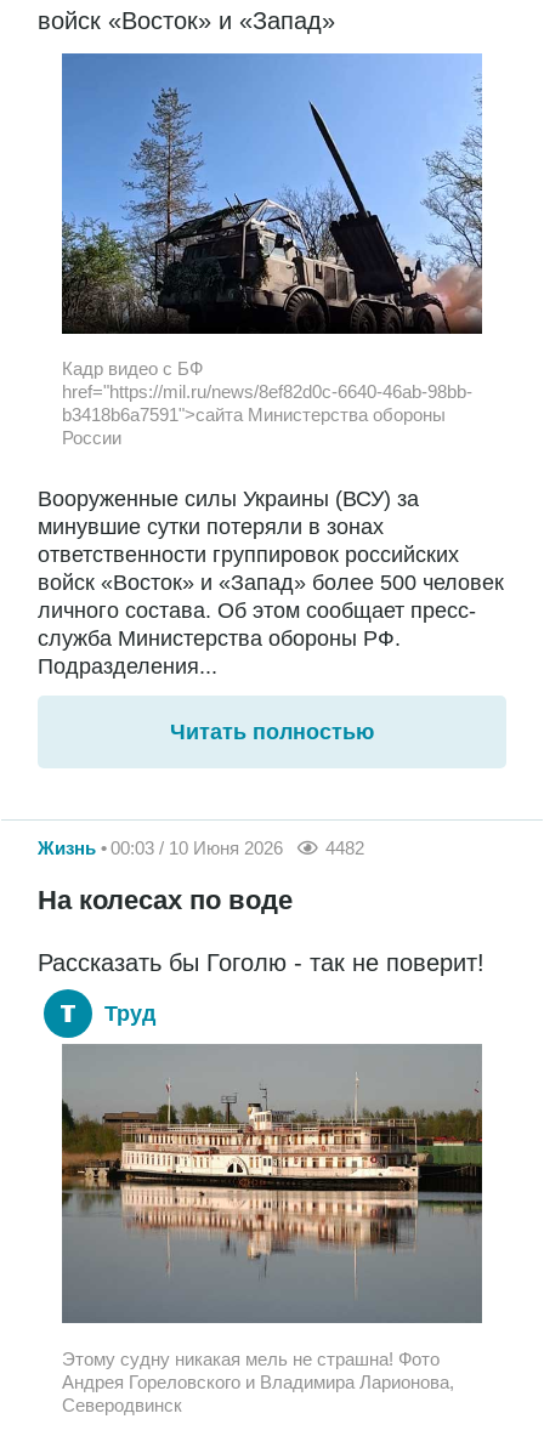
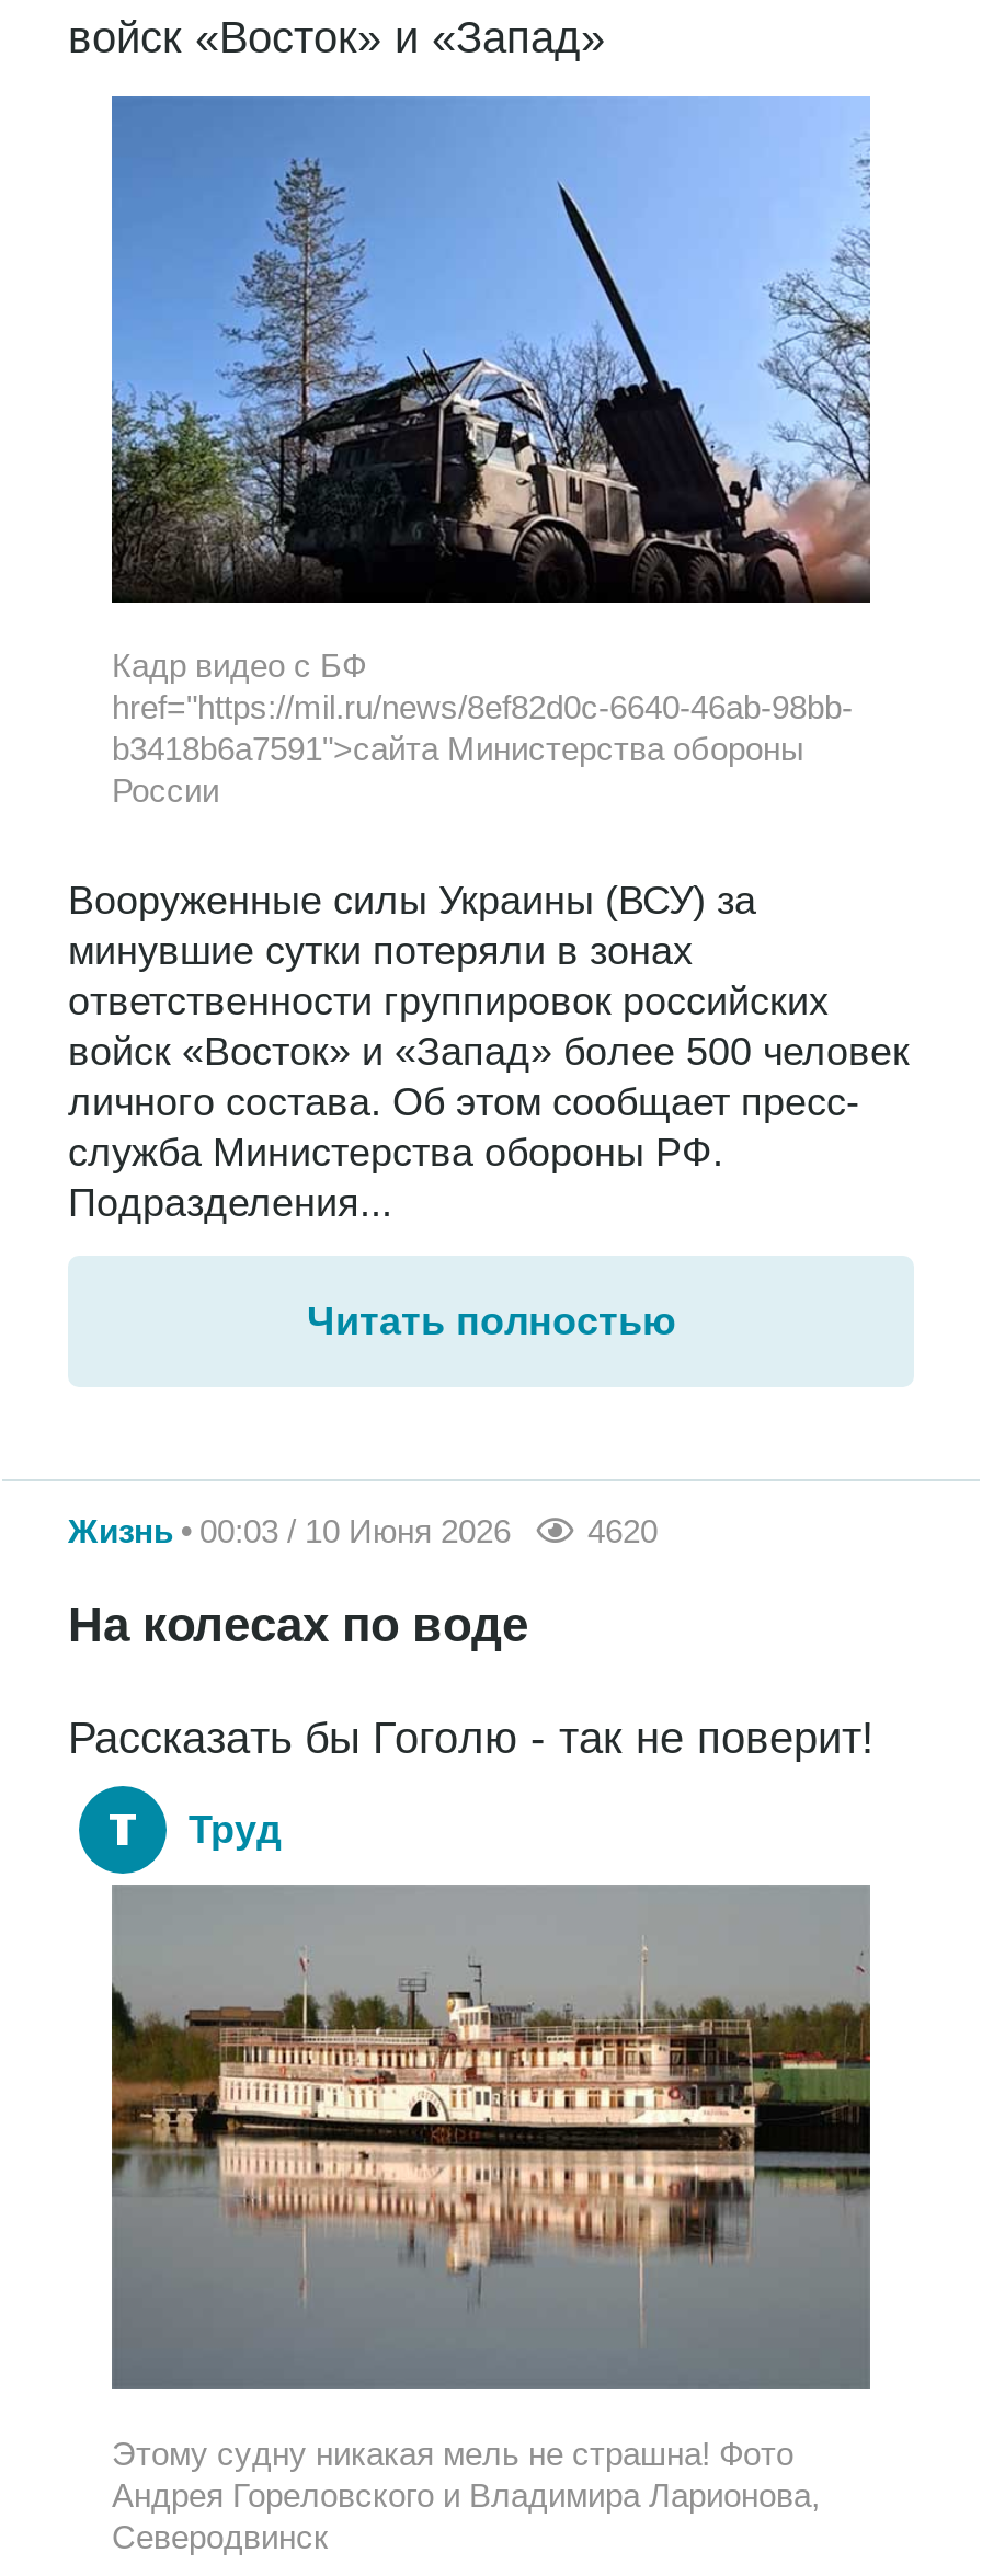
[325,838,364,859] 4482 -> [587,1513,658,1550] 4620

